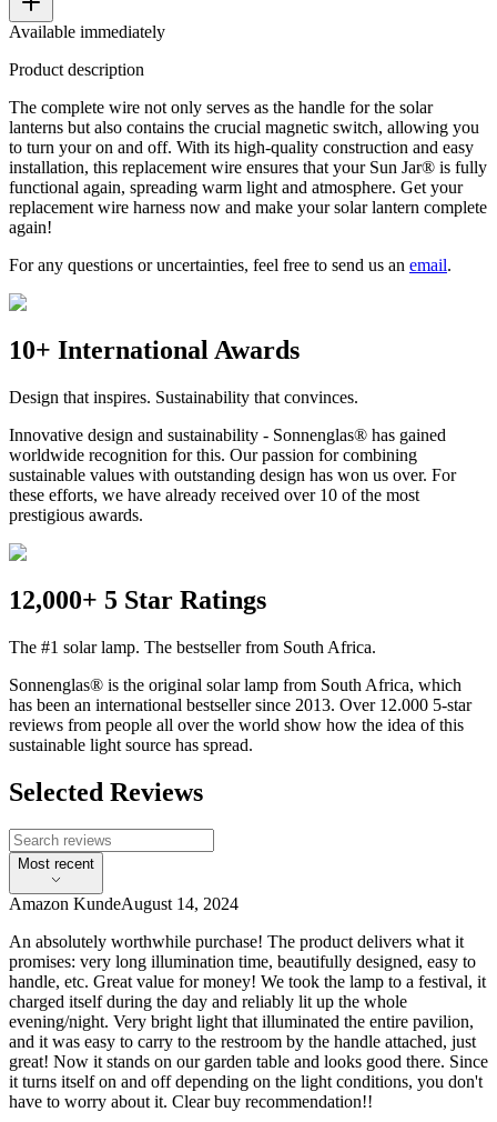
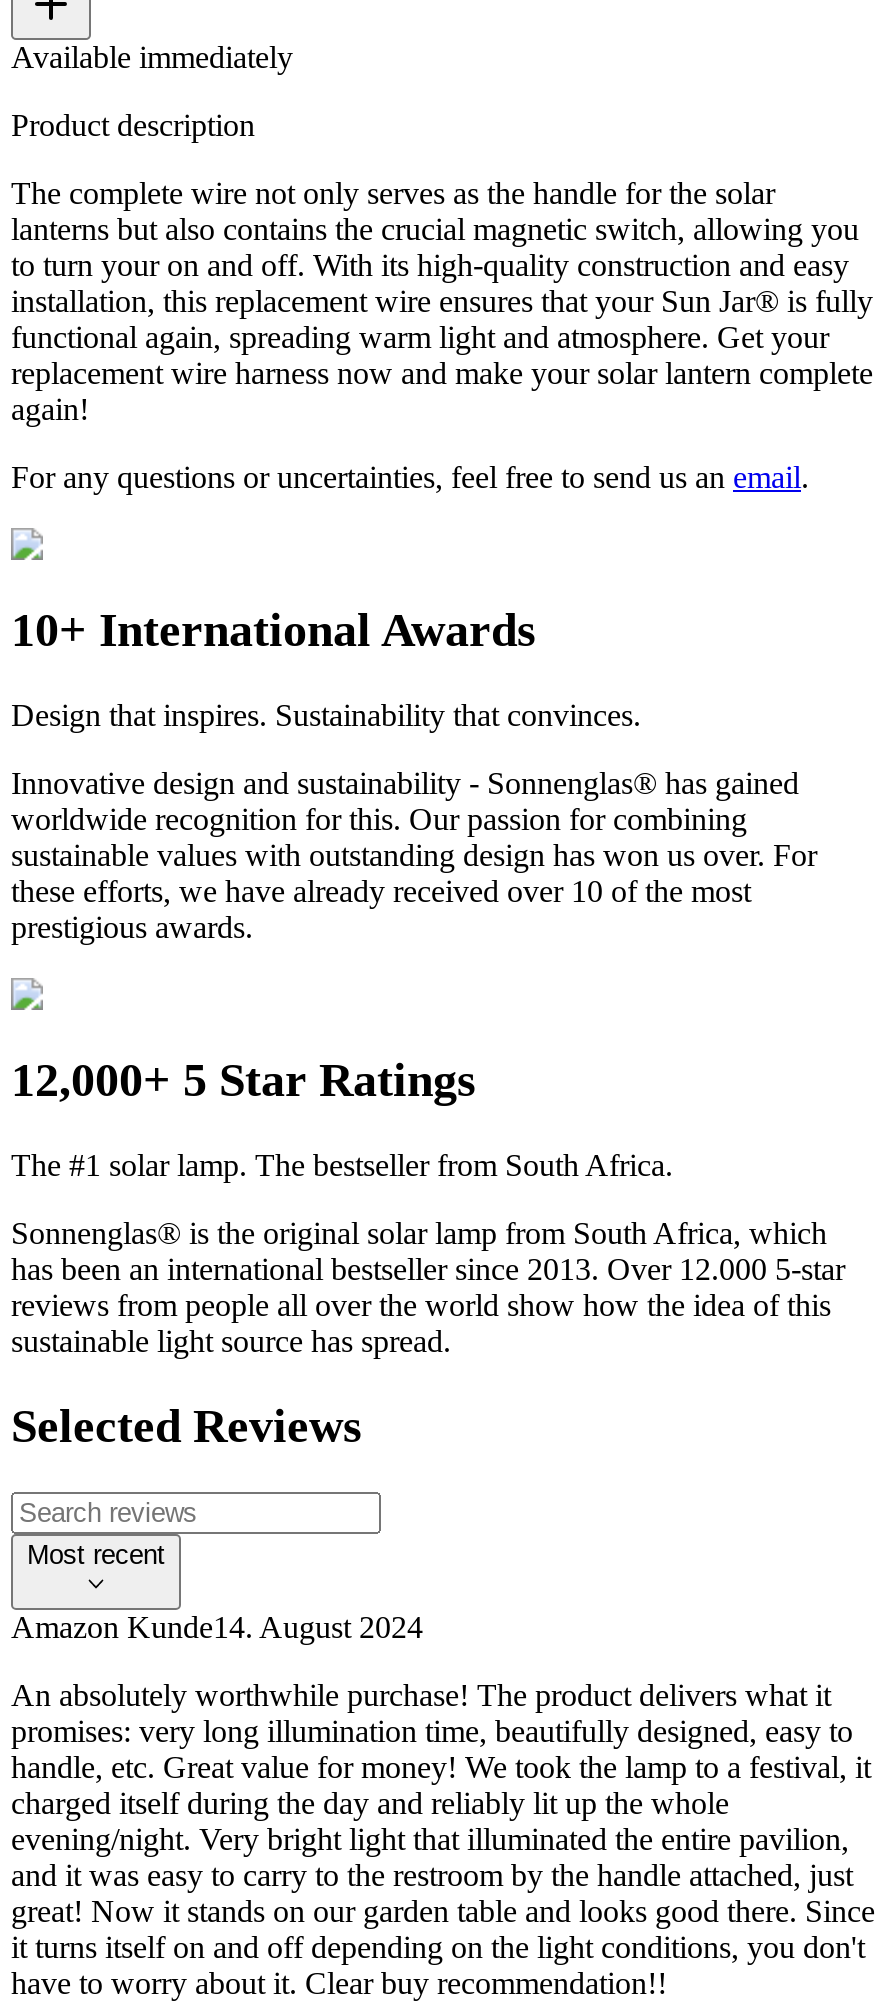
[9,894,239,913] Amazon KundeAugust 14, 2024 -> [11,1610,423,1644] Amazon Kunde14. August 2024

